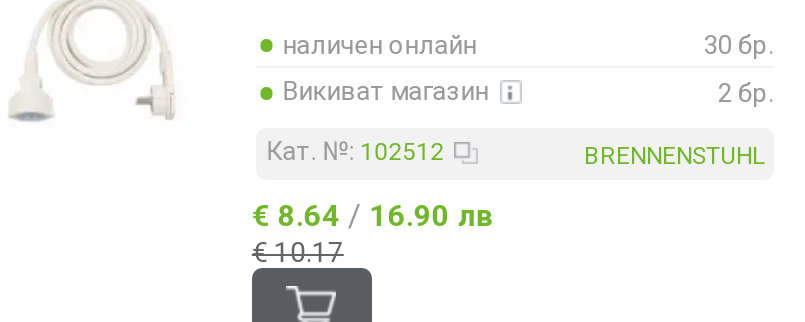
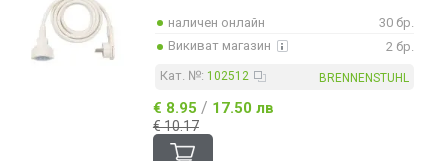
[252,196,494,234] € 8.64 / 16.90 лв -> [153,98,274,117] € 8.95 / 17.50 лв

